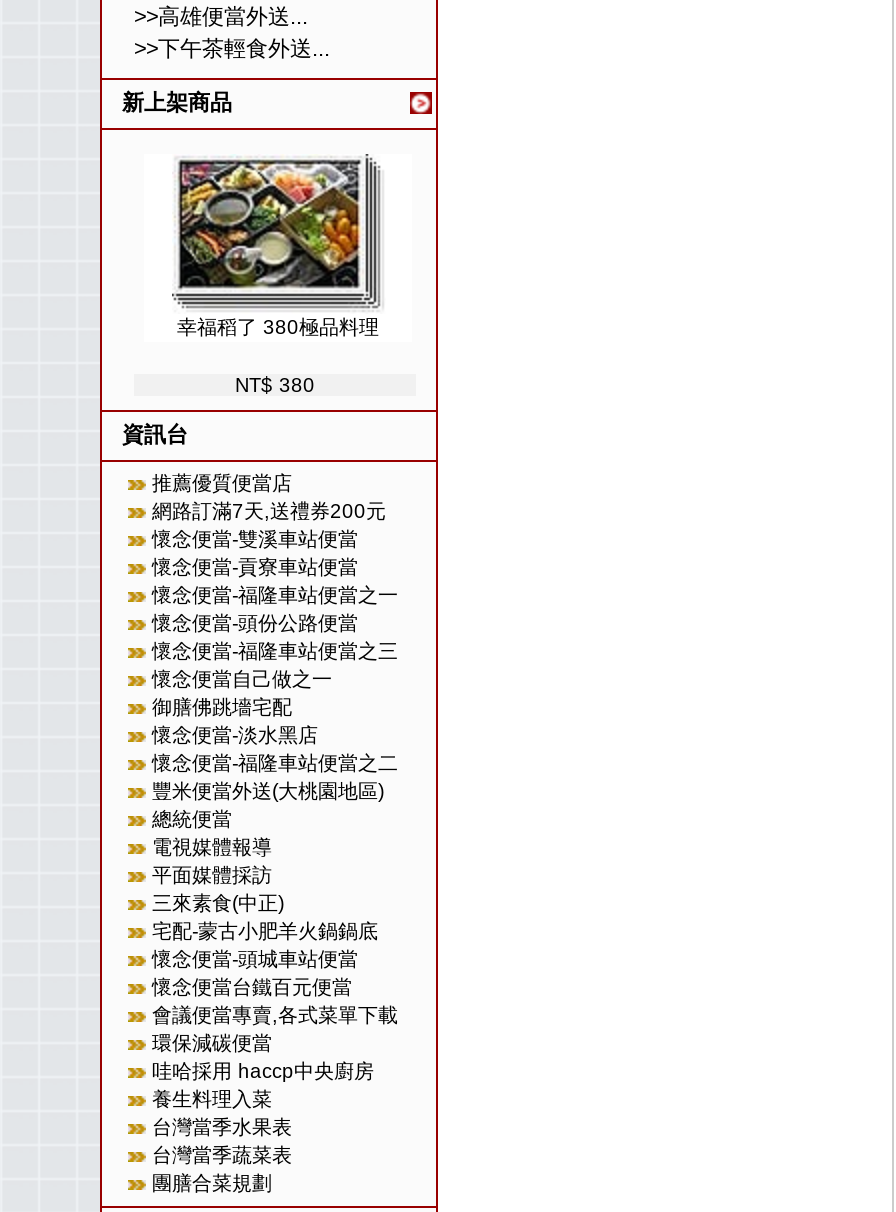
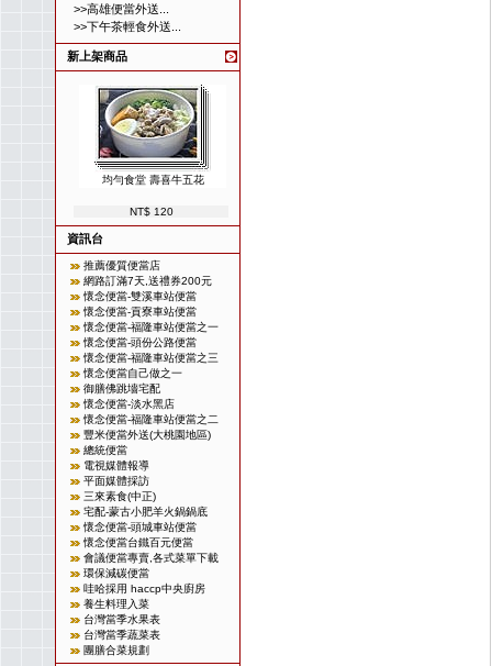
[177,162,379,338] [image] | 幸福稻了 380極品料理 -> [99,88,204,186] [image] | 均勻食堂 壽喜牛五花
[235,374,315,396] NT$ 380 -> [129,206,173,218] NT$ 120

